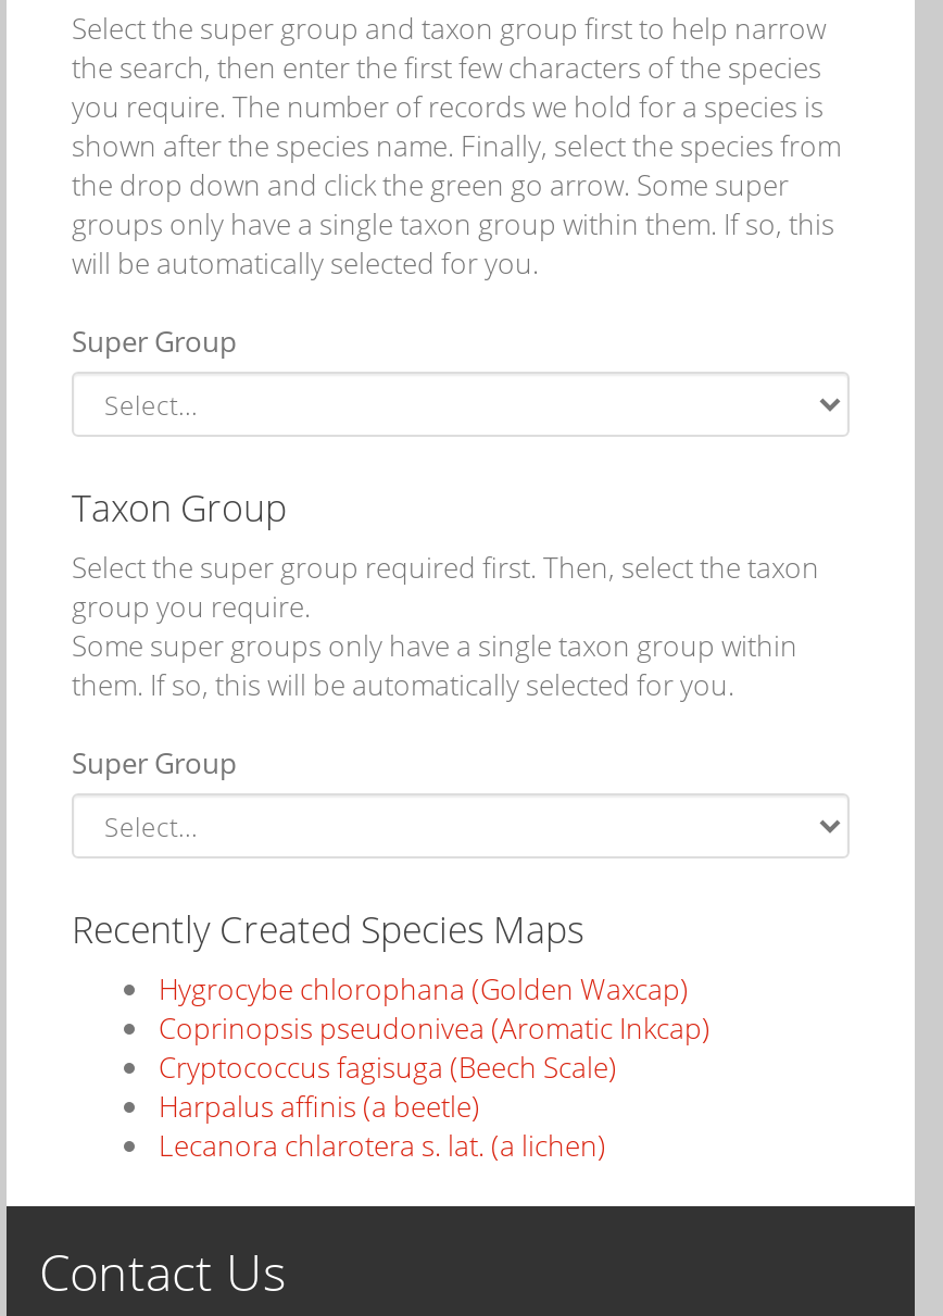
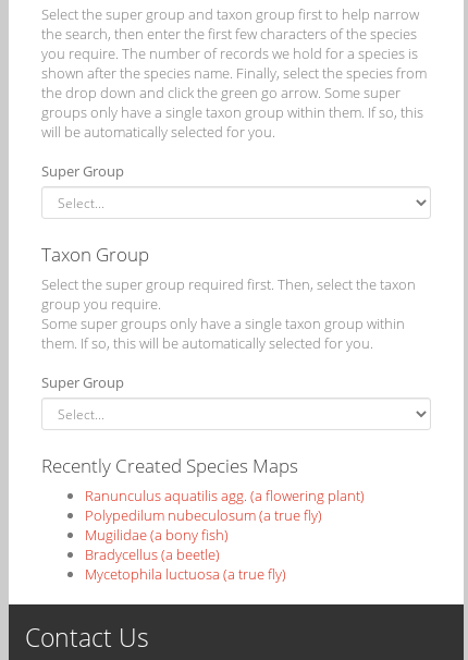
[159,969,711,1165] Hygrocybe chlorophana (Golden Waxcap) | Coprinopsis pseudonivea (Aromatic Inkcap) | Cryptococcus fagisuga (Beech Scale) | Harpalus affinis (a beetle) | Lecanora chlarotera s. lat. (a lichen) -> [85,486,365,584] Ranunculus aquatilis agg. (a flowering plant) | Polypedilum nubeculosum (a true fly) | Mugilidae (a bony fish) | Bradycellus (a beetle) | Mycetophila luctuosa (a true fly)

